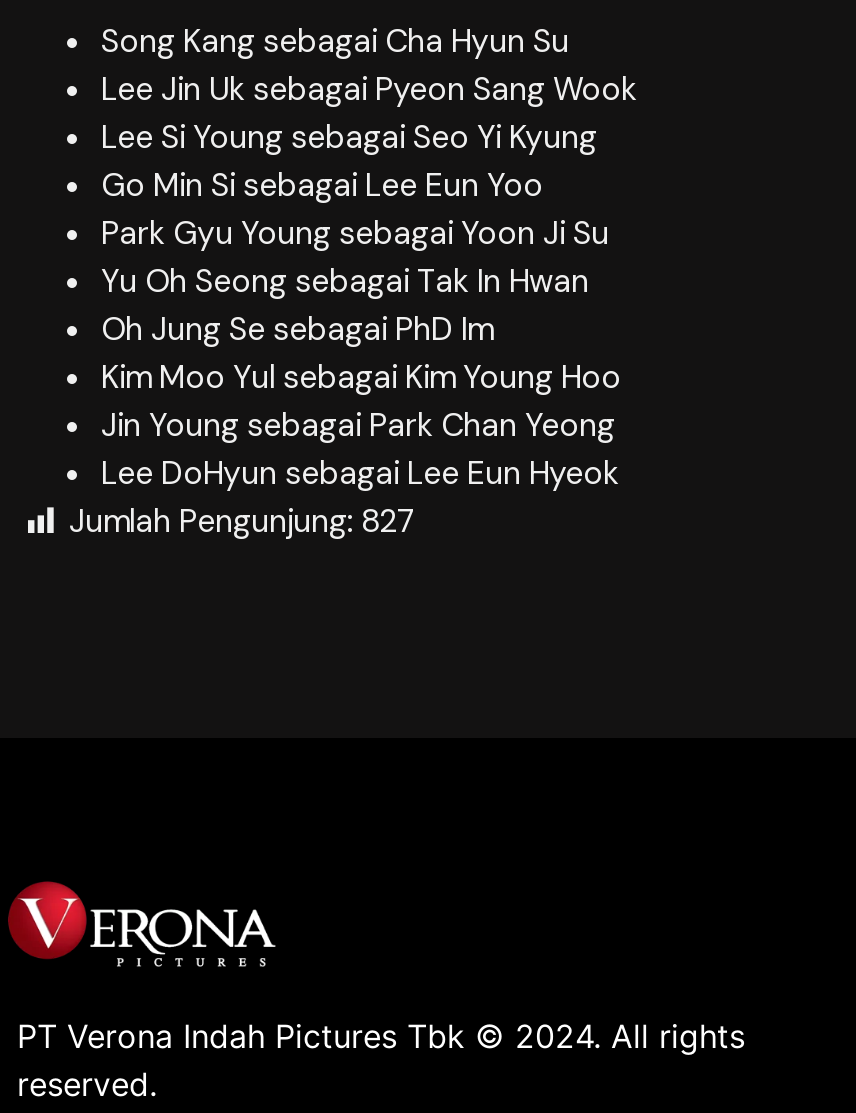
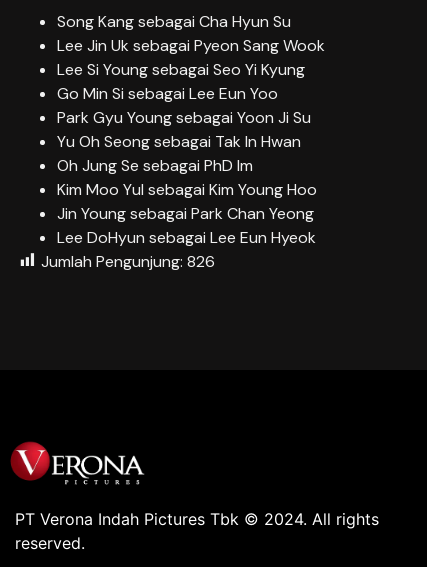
[69,499,417,541] Jumlah Pengunjung: 827 -> [41,250,215,271] Jumlah Pengunjung: 826

